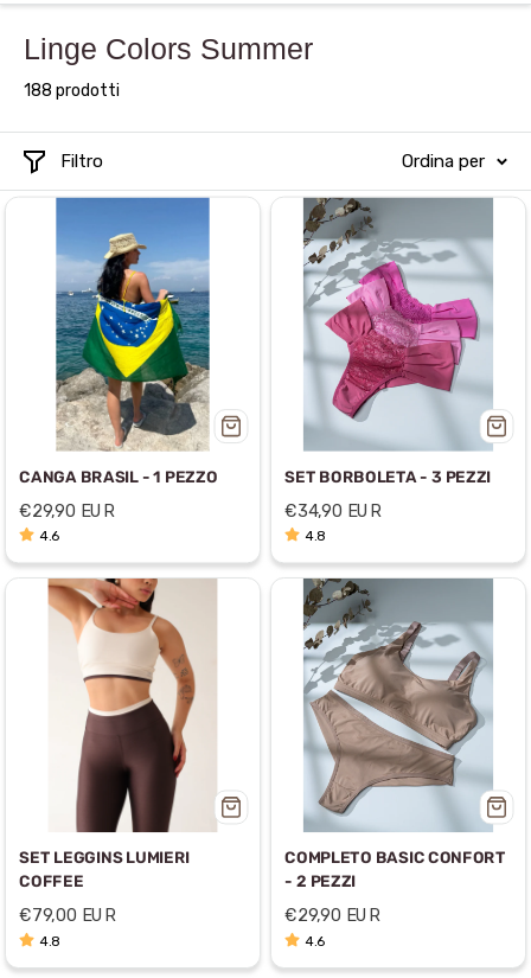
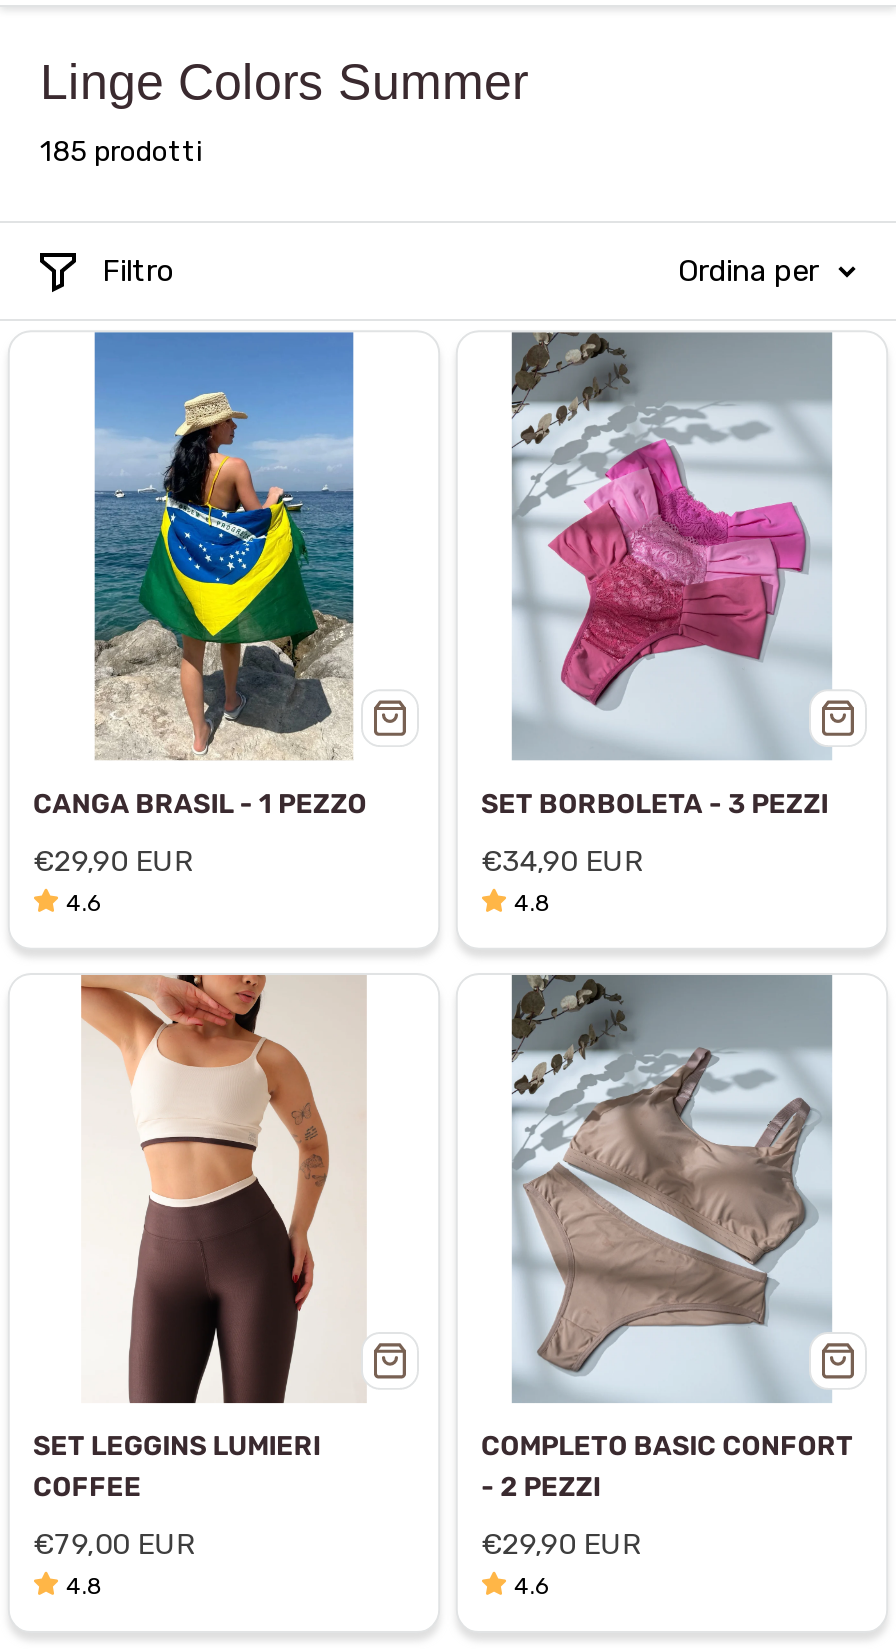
[24,80,120,100] 188 prodotti -> [40,134,202,168] 185 prodotti

